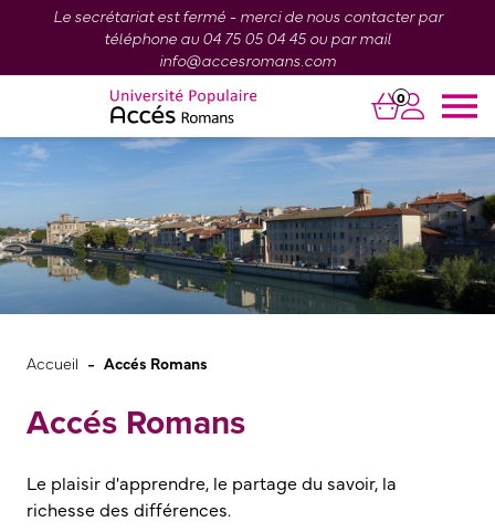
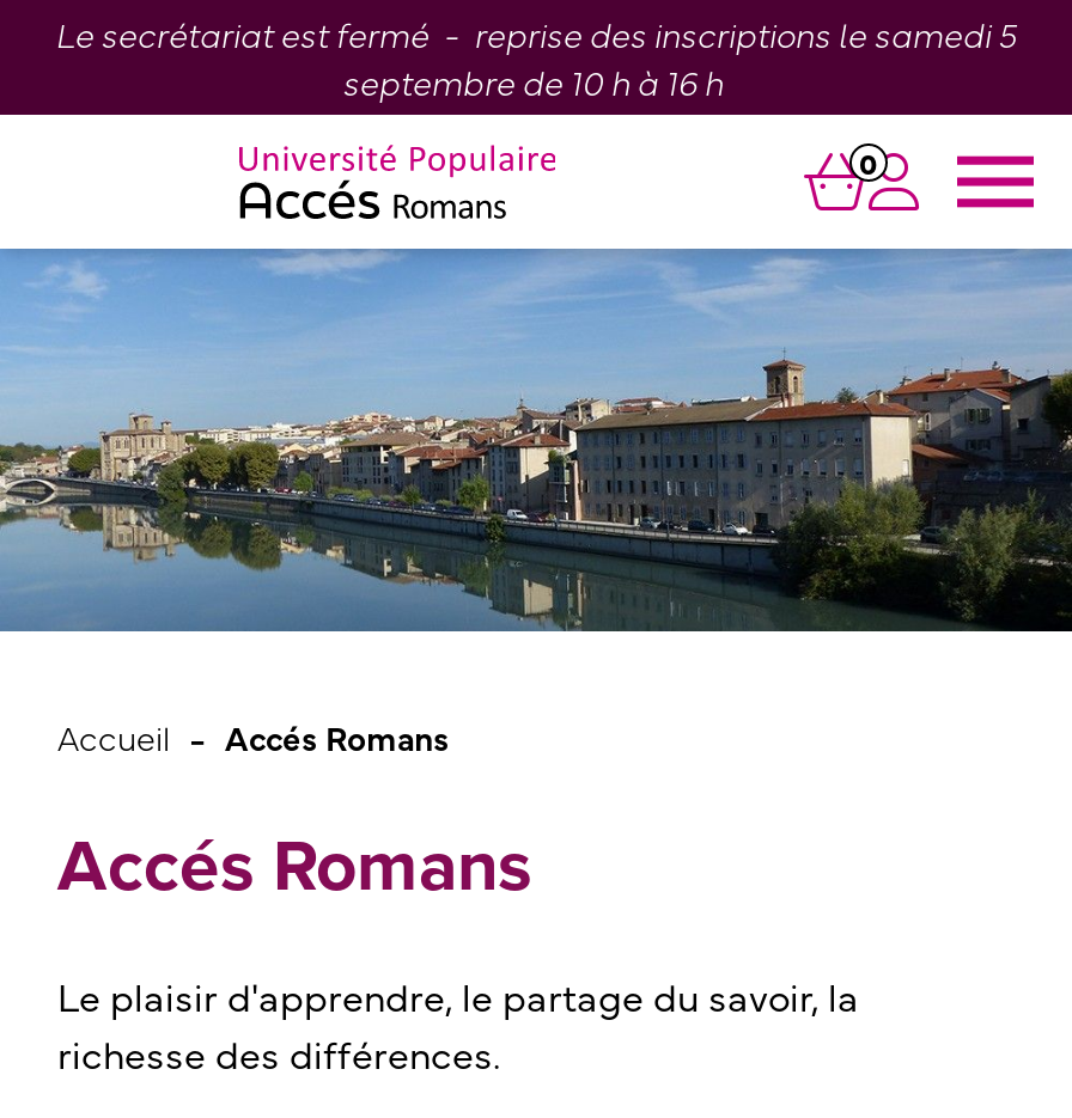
[52,4,443,70] Le secrétariat est fermé - merci de nous contacter par | téléphone au 04 75 05 04 45 ou par mail | info@accesromans.com -> [55,10,1017,103] Le secrétariat est fermé - reprise des inscriptions le samedi 5 | septembre de 10 h à 16 h

